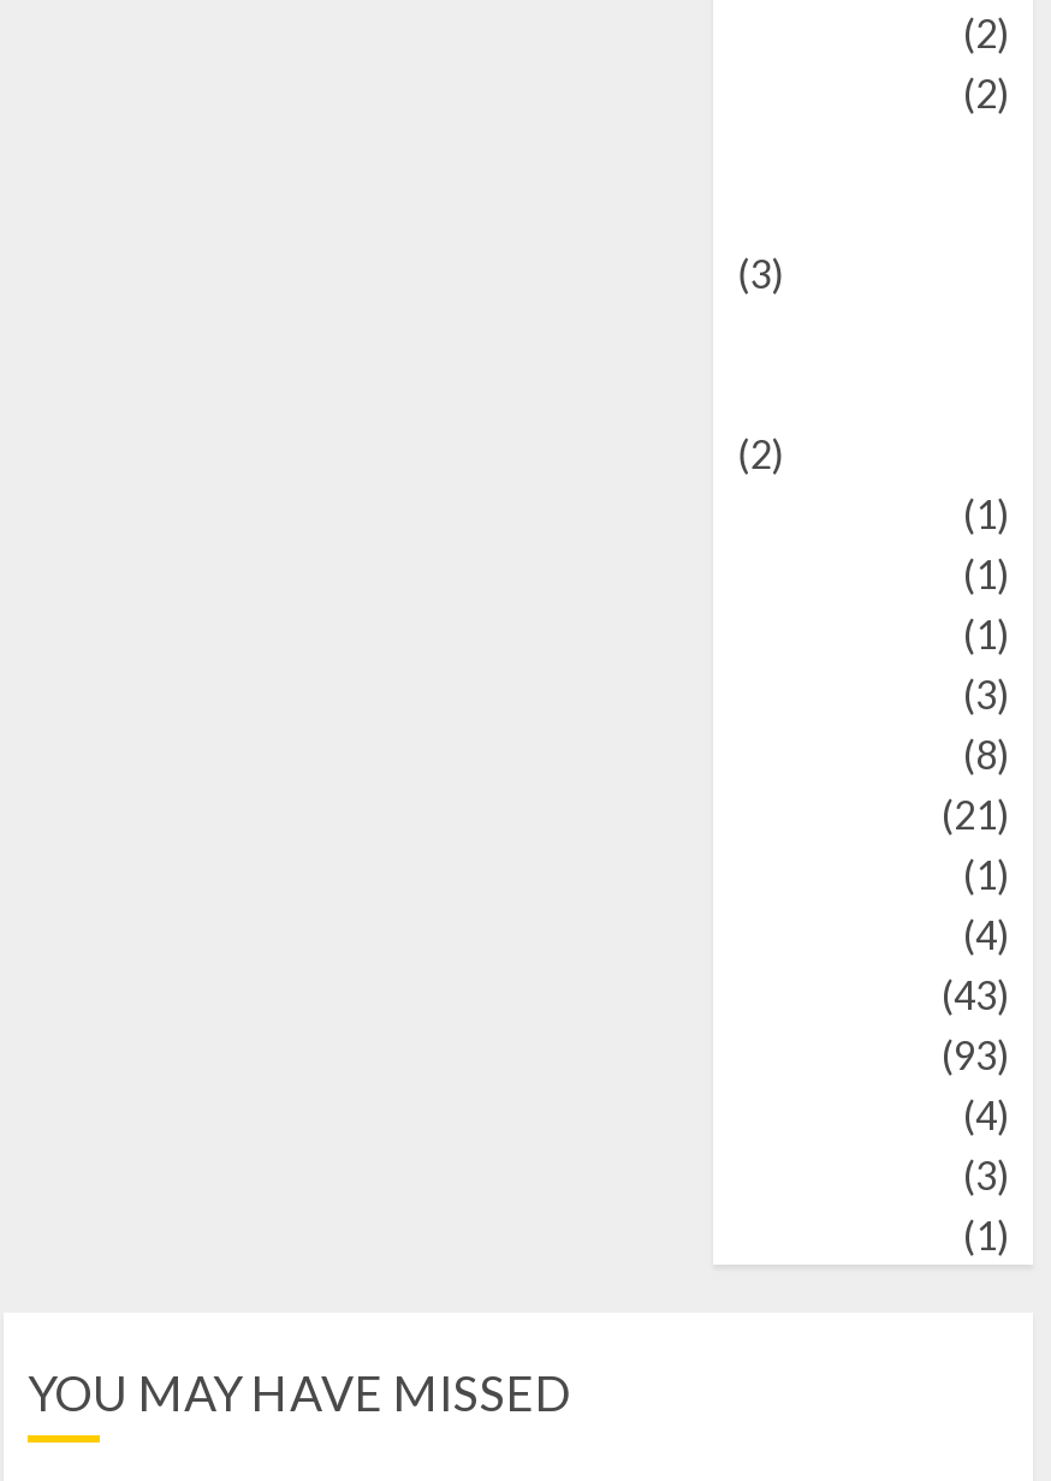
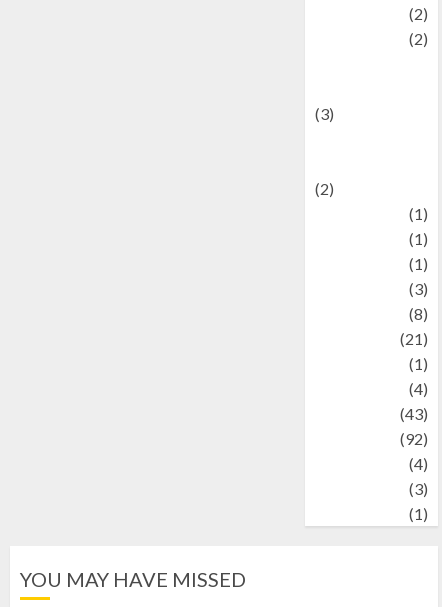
[941,1031,1009,1077] (93) -> [400,429,428,448] (92)

